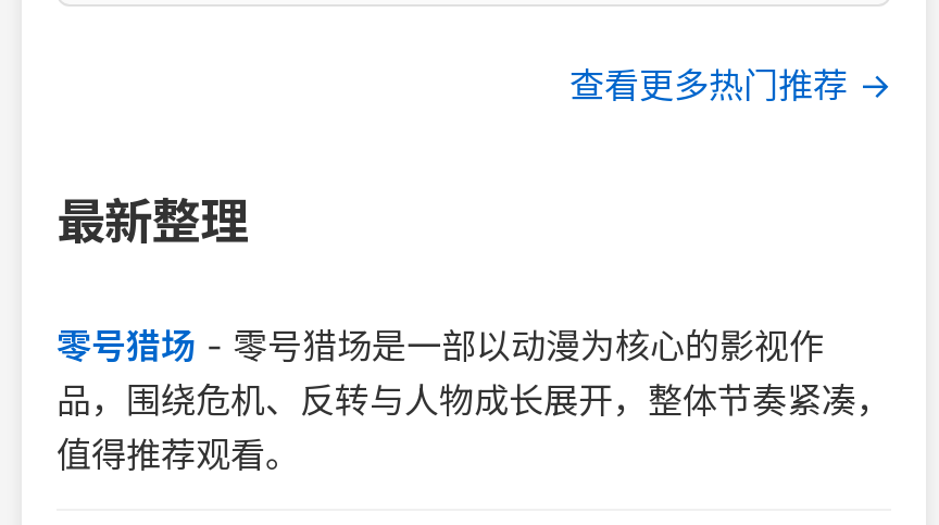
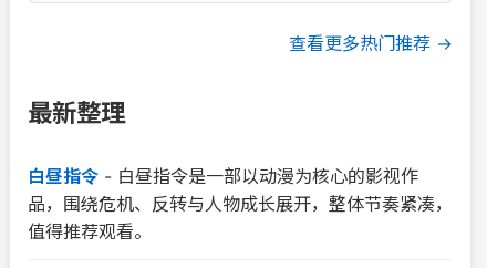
[57,324,824,367] 零号猎场-零号猎场是一部以动漫为核心的影视作 -> [28,165,418,187] 白昼指令-白昼指令是一部以动漫为核心的影视作

